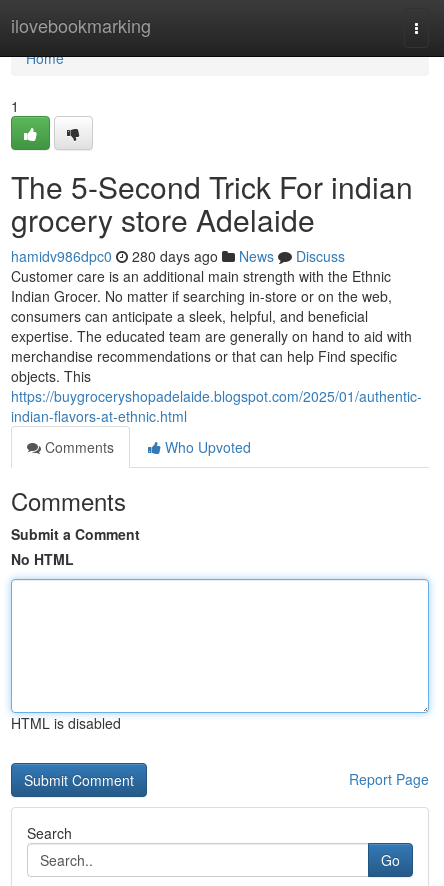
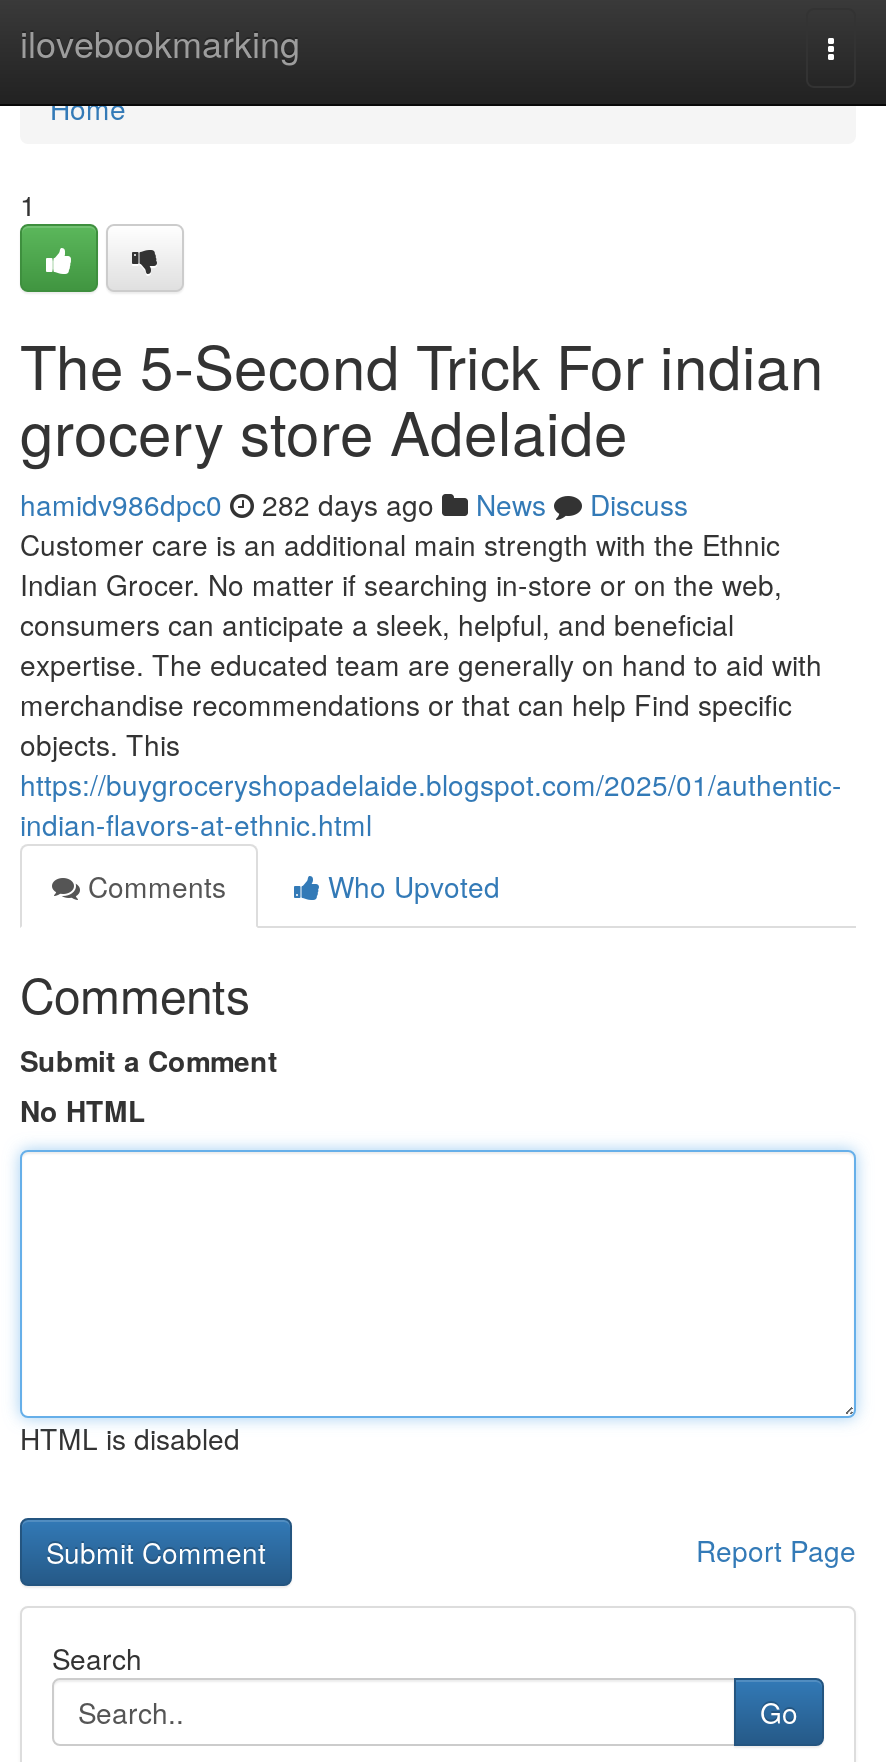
[11,246,345,266] hamidv986dpc0 280 days ago News Discuss -> [20,484,688,524] hamidv986dpc0 282 days ago News Discuss

